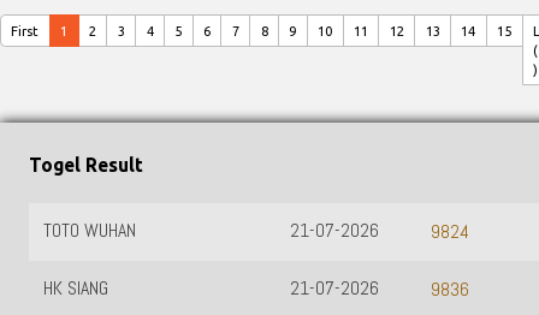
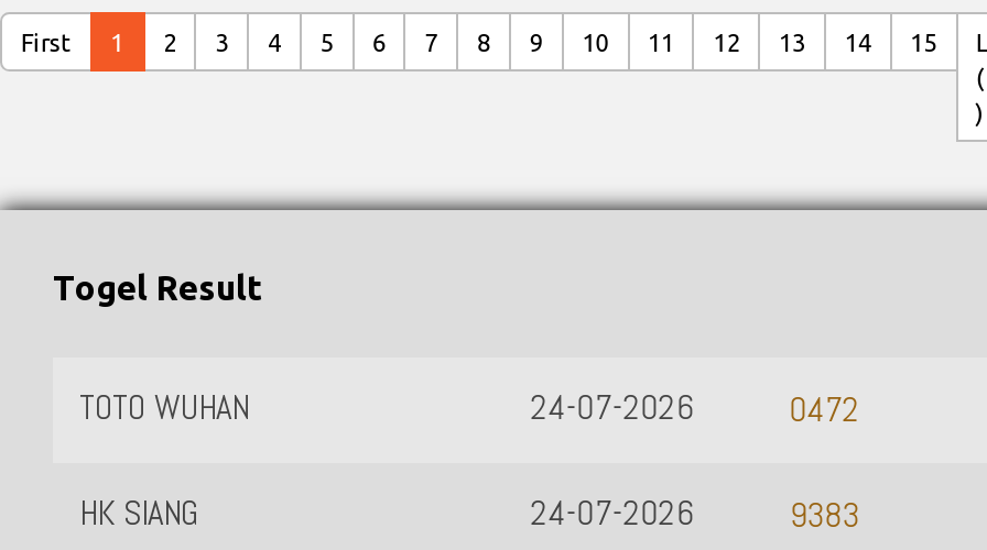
[290,219,379,243] 21-07-2026 -> [530,387,693,431] 24-07-2026
[431,220,470,244] 9824 -> [789,388,860,432] 0472
[290,277,379,301] 21-07-2026 -> [530,493,693,537] 24-07-2026
[431,278,470,302] 9836 -> [789,494,860,538] 9383

